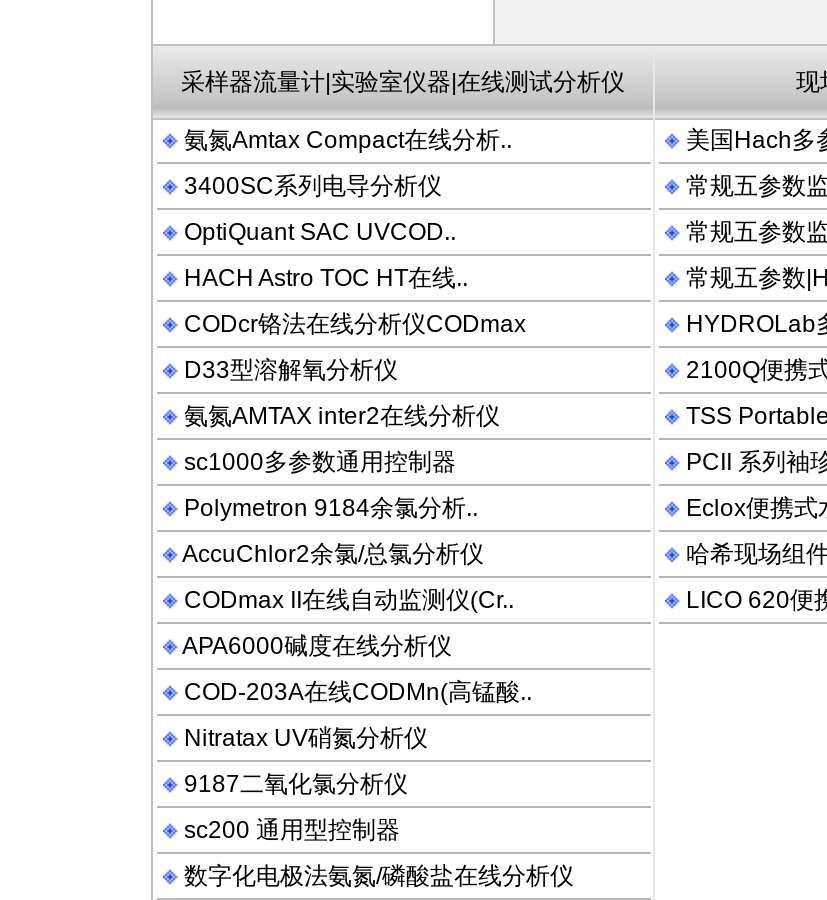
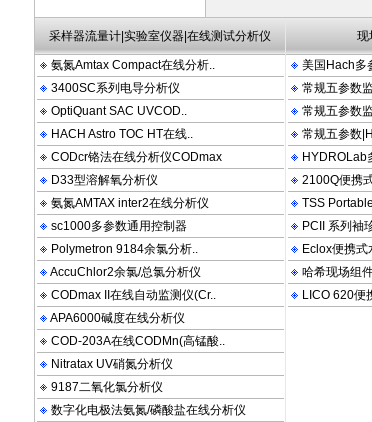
[184,816,400,844] sc200 通用型控制器 -> none

